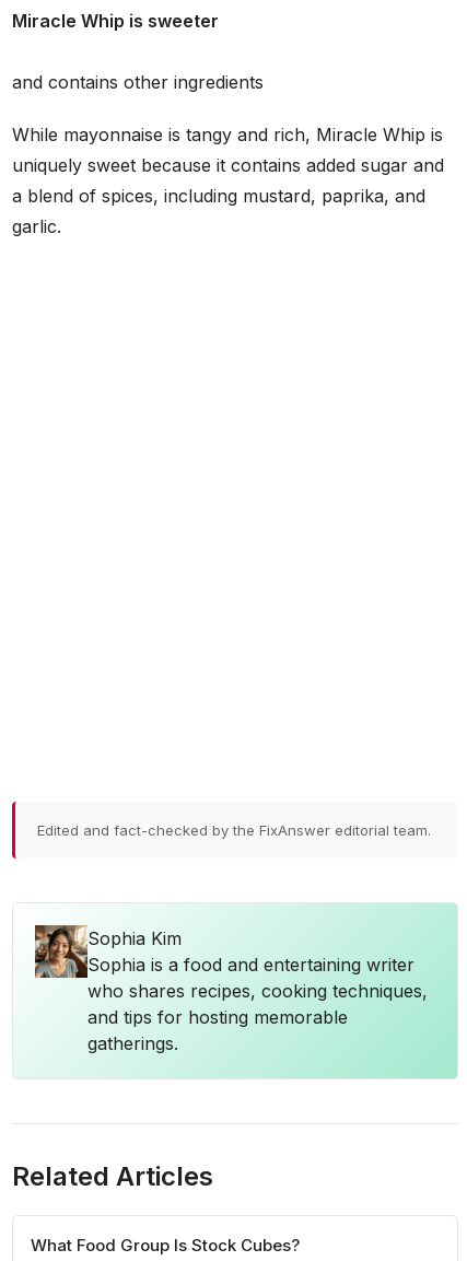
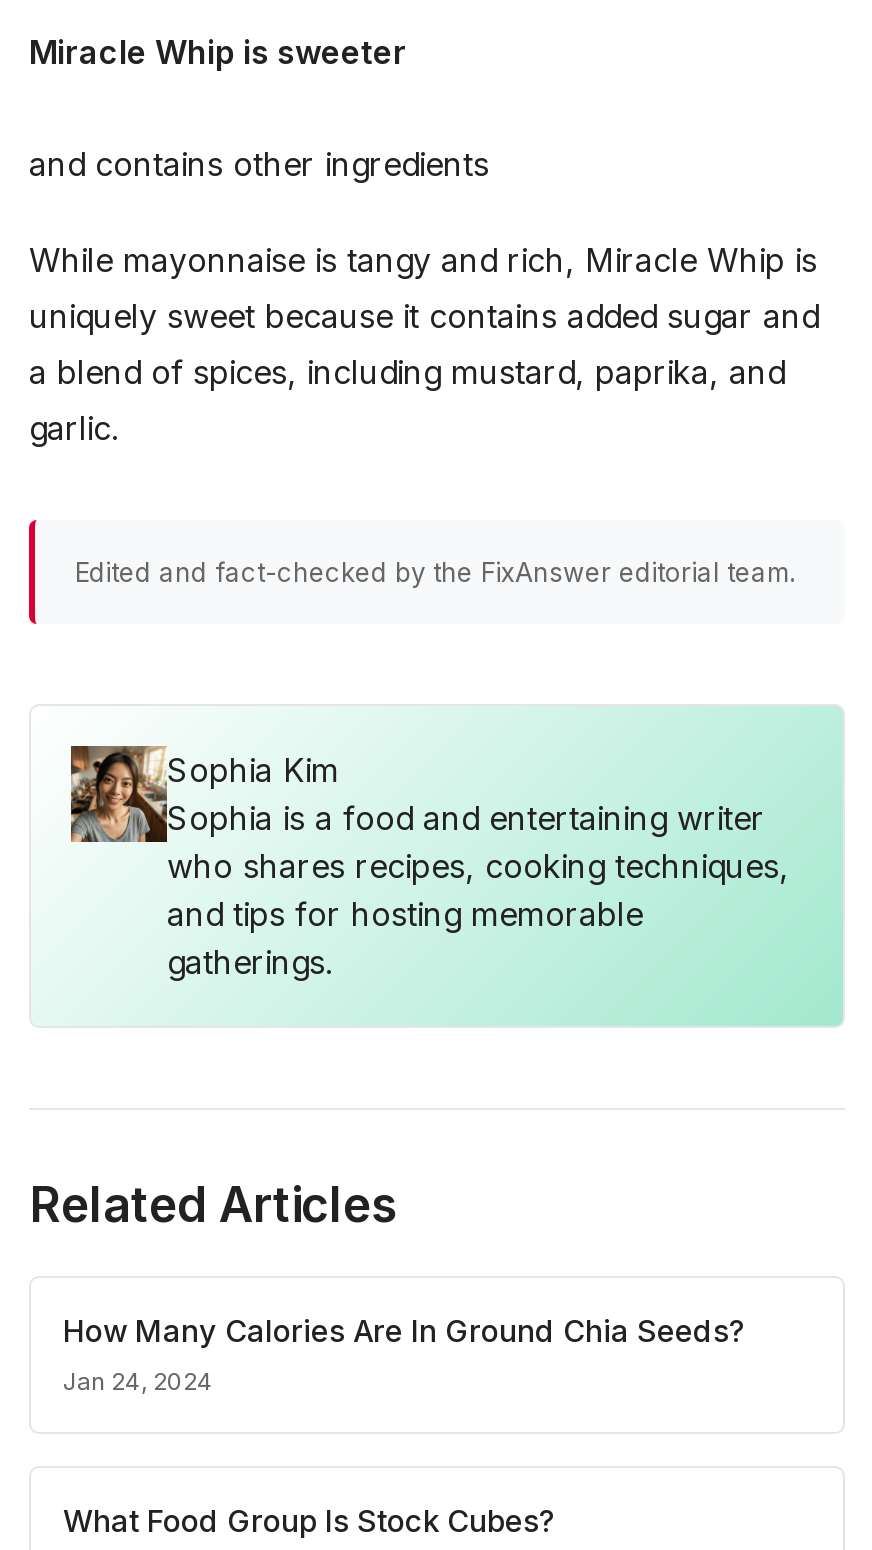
moved [12,821,431,1192] -> [29,556,795,1234]: [image] | Edited and fact-checked by the FixAnswer editorial team. | Sophia Kim | Sophia is a food and entertaining writer | who shares recipes, cooking techniques, | and tips for hosting memorable | gatherings. | Related Articles
none -> [63,1312,745,1396] How Many Calories Are In Ground Chia Seeds? | Jan 24, 2024

